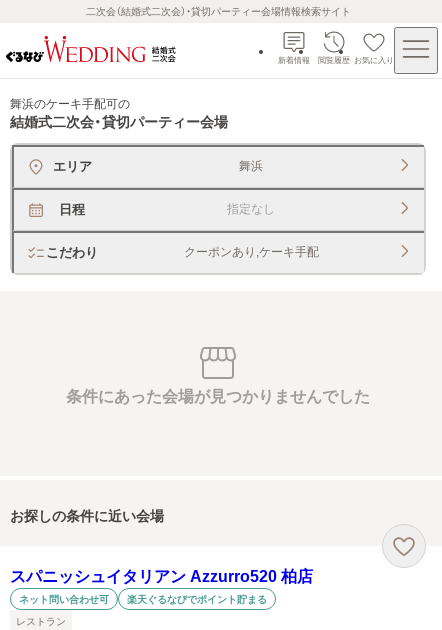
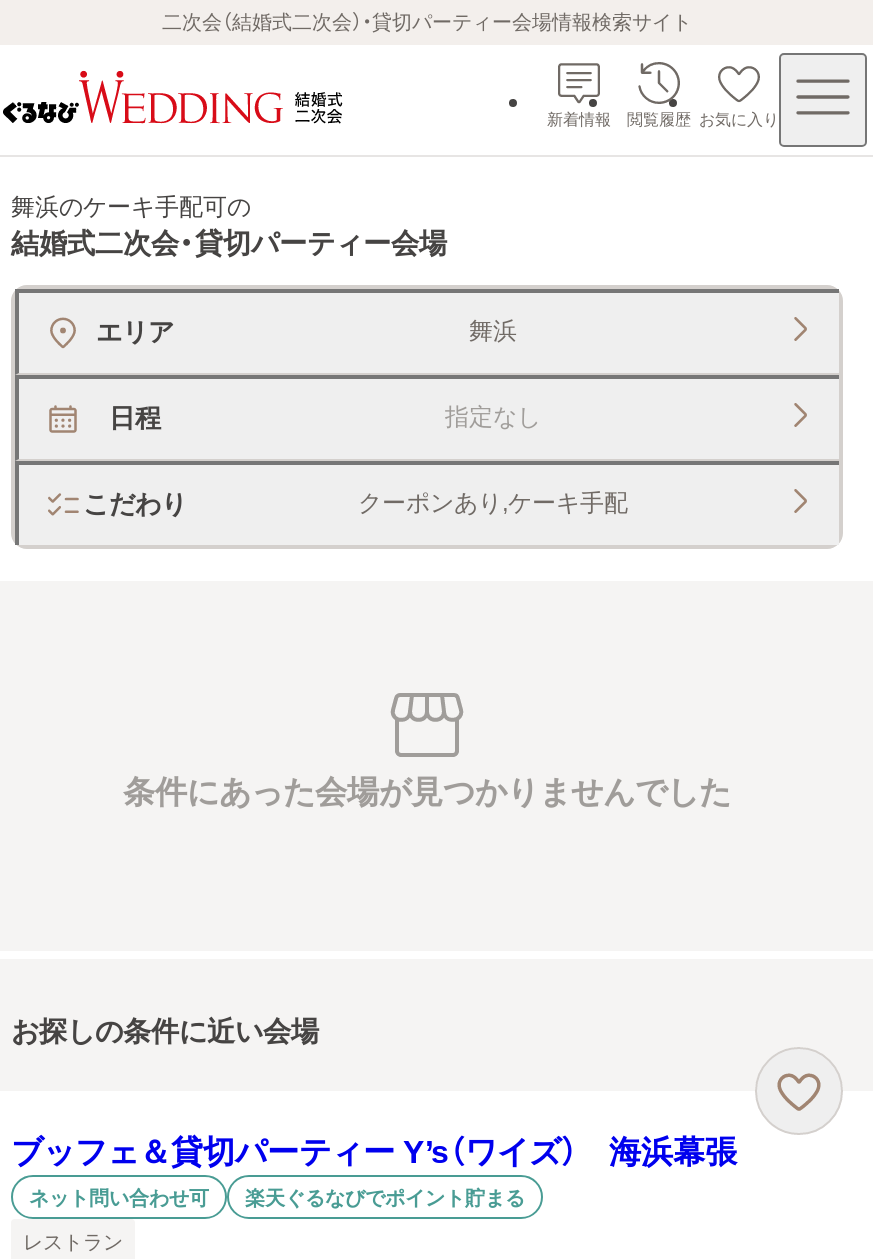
[10,568,313,585] スパニッシュイタリアン Azzurro520 柏店 -> [11,1135,737,1169] ブッフェ＆貸切パーティー Y’s（ワイズ） 海浜幕張

